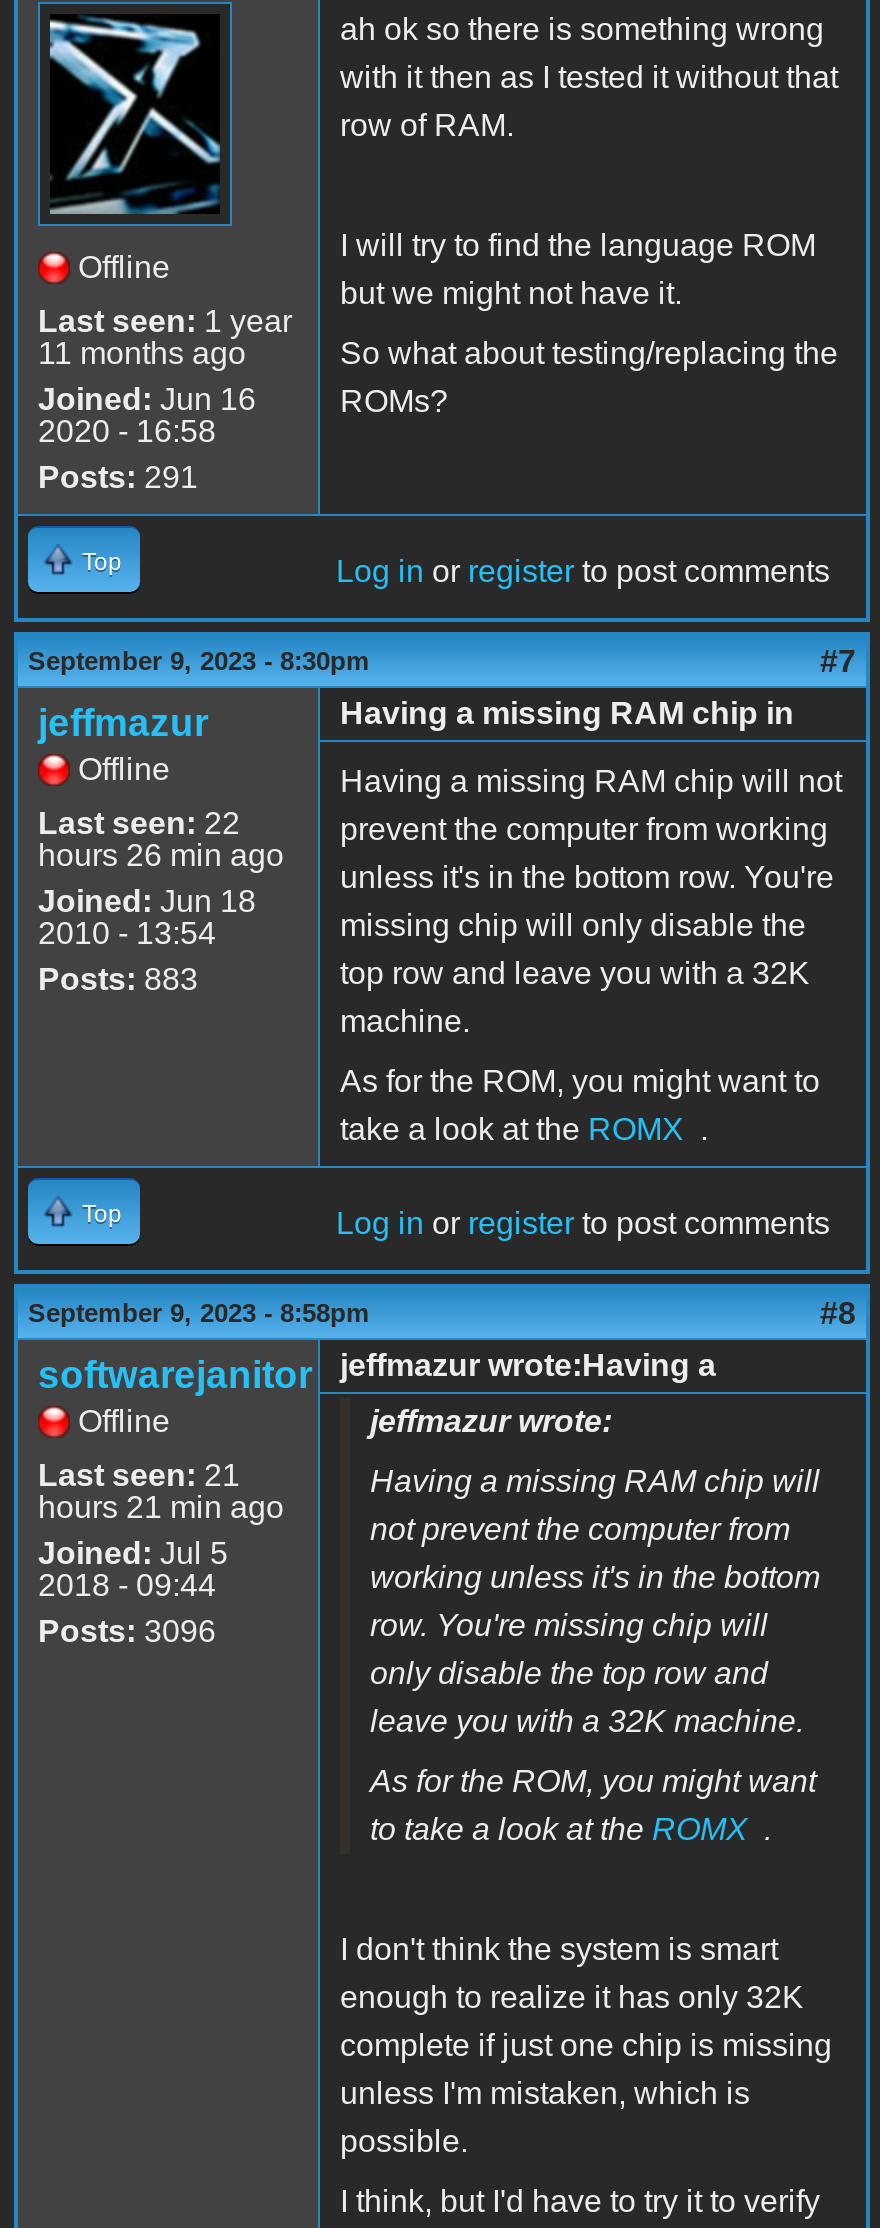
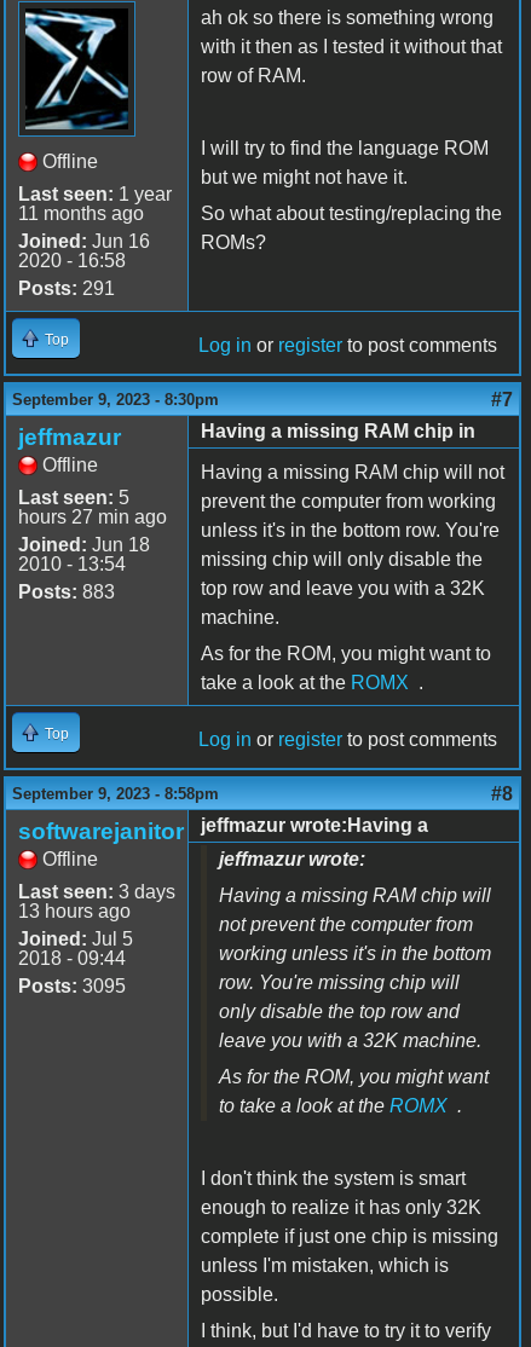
[38,806,240,840] Last seen: 22 -> [18,487,129,508] Last seen: 5
[38,838,284,872] hours 26 min ago -> [18,507,167,527] hours 27 min ago
[38,1458,284,1524] Last seen: 21 | hours 21 min ago -> [18,881,175,921] Last seen: 3 days | 13 hours ago
[38,1614,216,1648] Posts: 3096 -> [18,976,126,996] Posts: 3095

